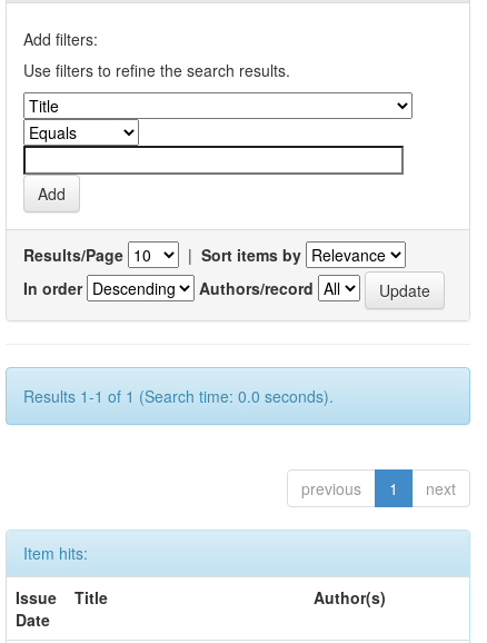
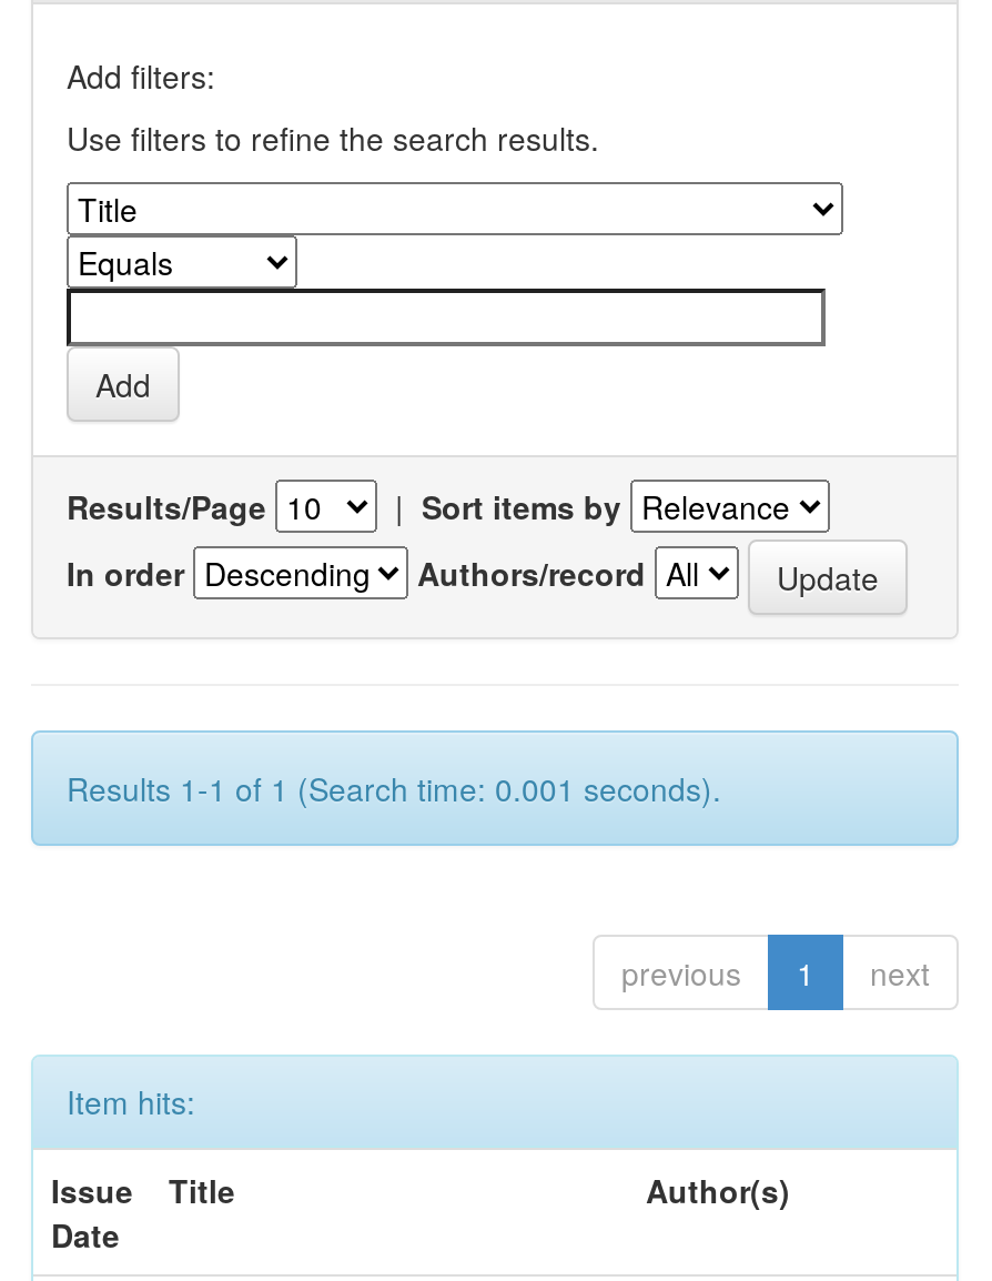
[23,385,334,407] Results 1-1 of 1 (Search time: 0.0 seconds). -> [67,766,721,810] Results 1-1 of 1 (Search time: 0.001 seconds).

